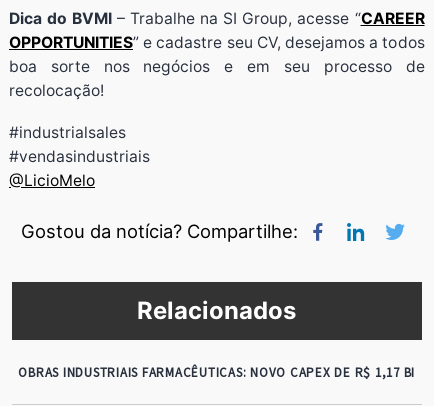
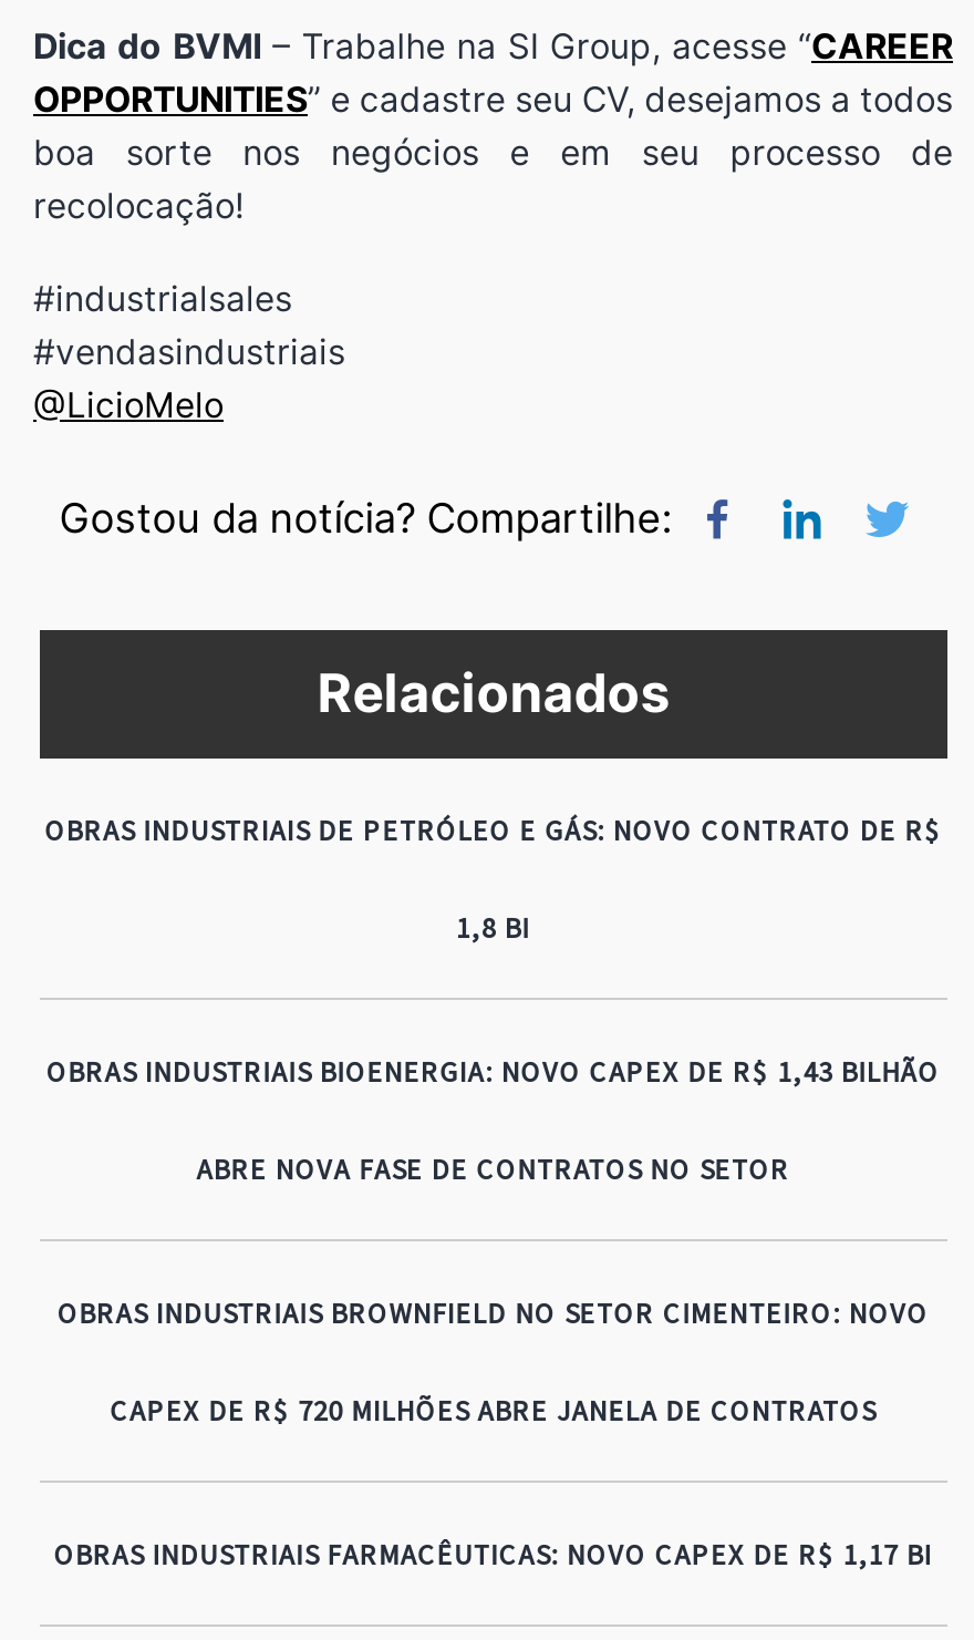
none -> [45,811,941,946] OBRAS INDUSTRIAIS DE PETRÓLEO E GÁS: NOVO CONTRATO DE R$ | 1,8 BI
none -> [46,1052,940,1187] OBRAS INDUSTRIAIS BIOENERGIA: NOVO CAPEX DE R$ 1,43 BILHÃO | ABRE NOVA FASE DE CONTRATOS NO SETOR
none -> [58,1294,929,1429] OBRAS INDUSTRIAIS BROWNFIELD NO SETOR CIMENTEIRO: NOVO | CAPEX DE R$ 720 MILHÕES ABRE JANELA DE CONTRATOS

